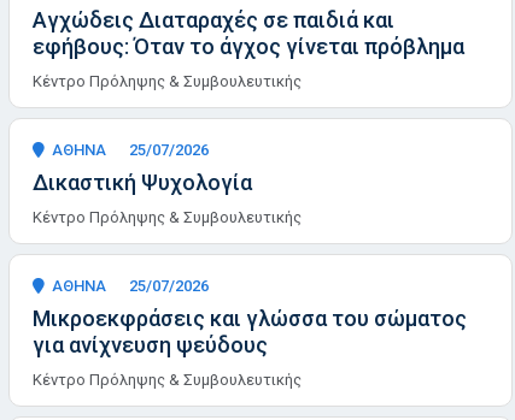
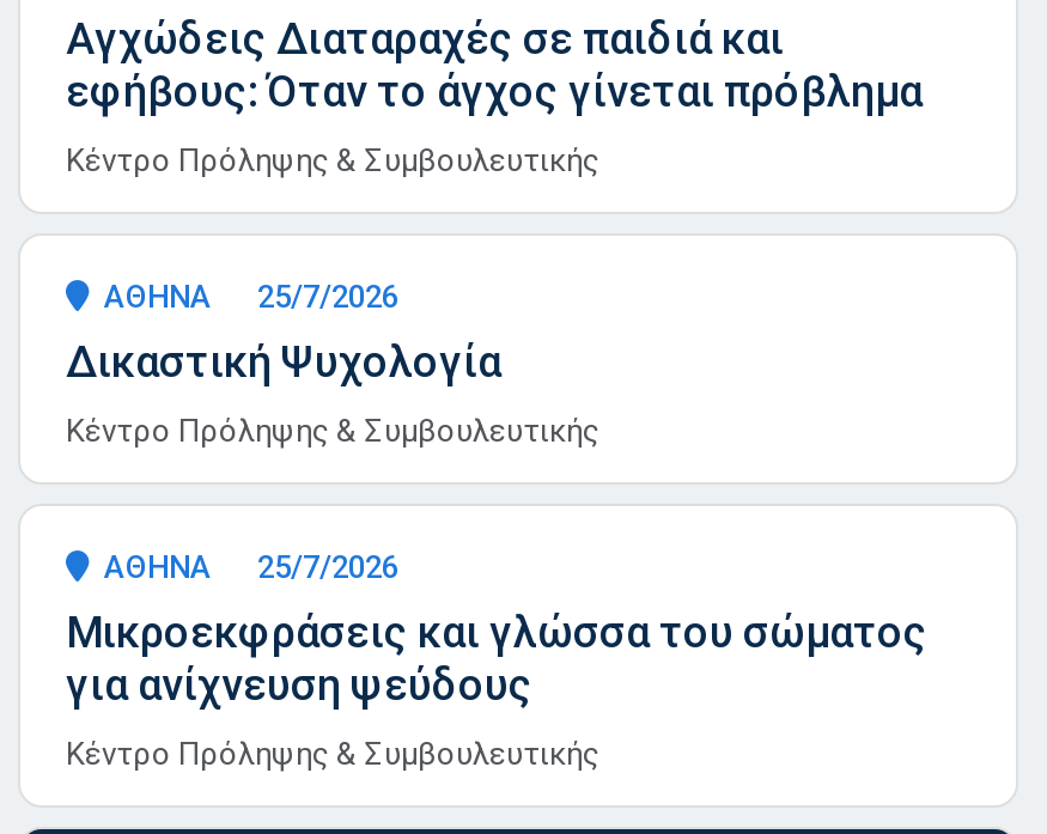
[52,140,209,158] ΑΘΗΝΑ 25/07/2026 -> [104,278,398,314] ΑΘΗΝΑ 25/7/2026
[52,276,209,294] ΑΘΗΝΑ 25/07/2026 -> [104,548,398,584] ΑΘΗΝΑ 25/7/2026

